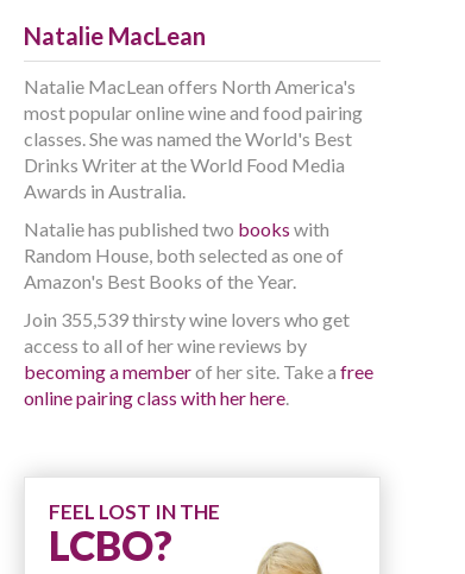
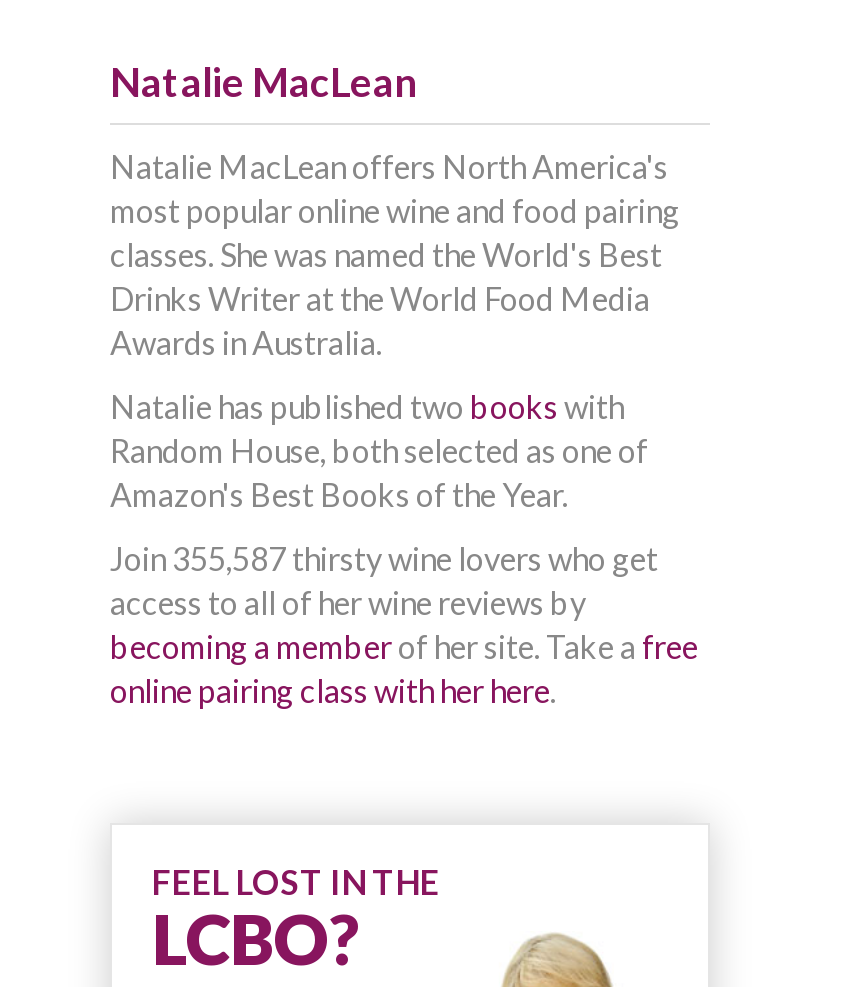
[24,308,350,330] Join 355,539 thirsty wine lovers who get -> [110,539,658,577] Join 355,587 thirsty wine lovers who get

